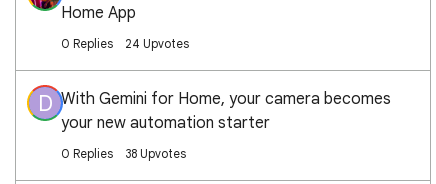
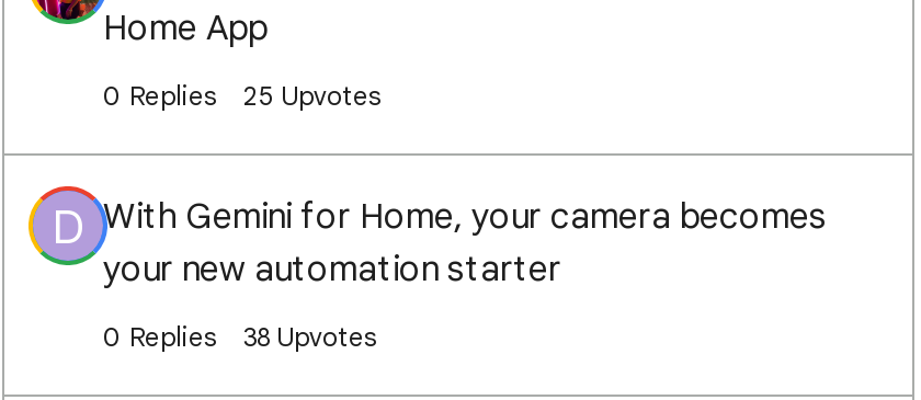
[125,36,189,51] 24 Upvotes -> [243,79,382,112] 25 Upvotes

